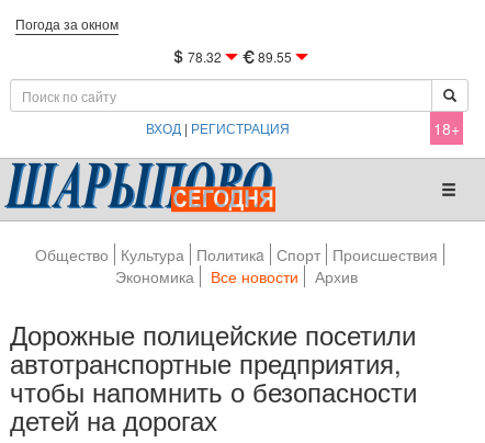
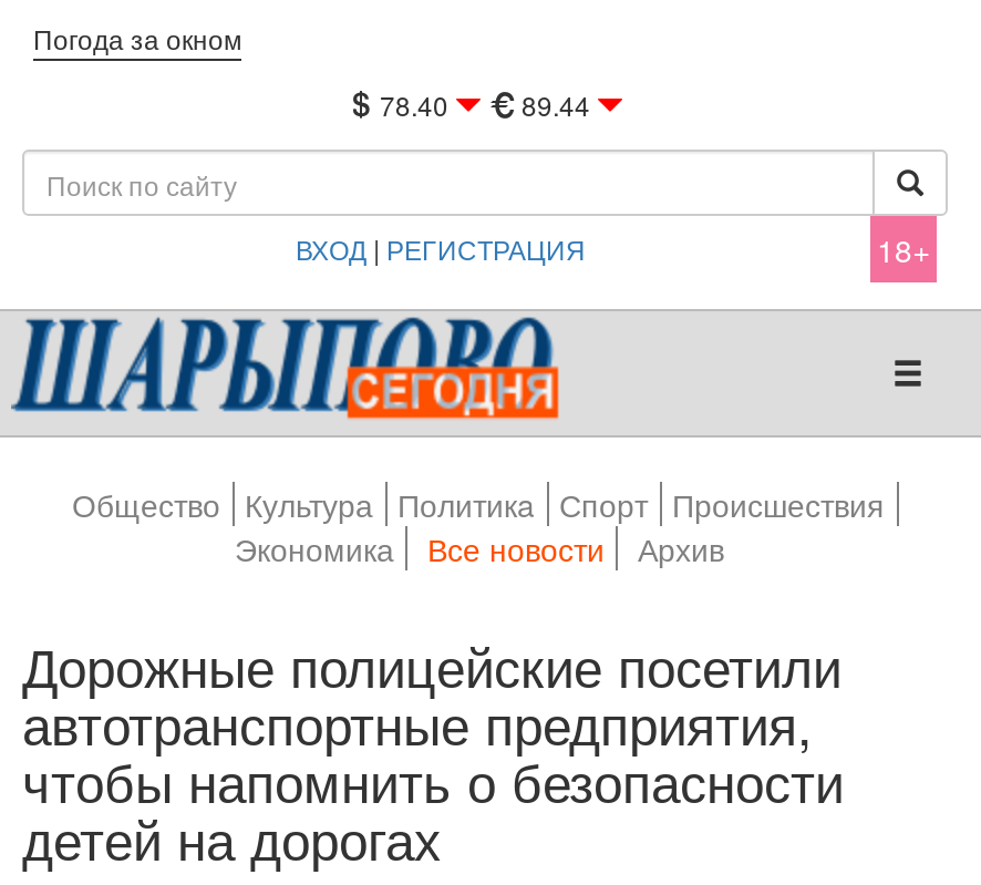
[184,47,224,66] 78.32 -> [373,85,455,123] 78.40
[254,47,295,66] 89.55 -> [515,85,597,123] 89.44

